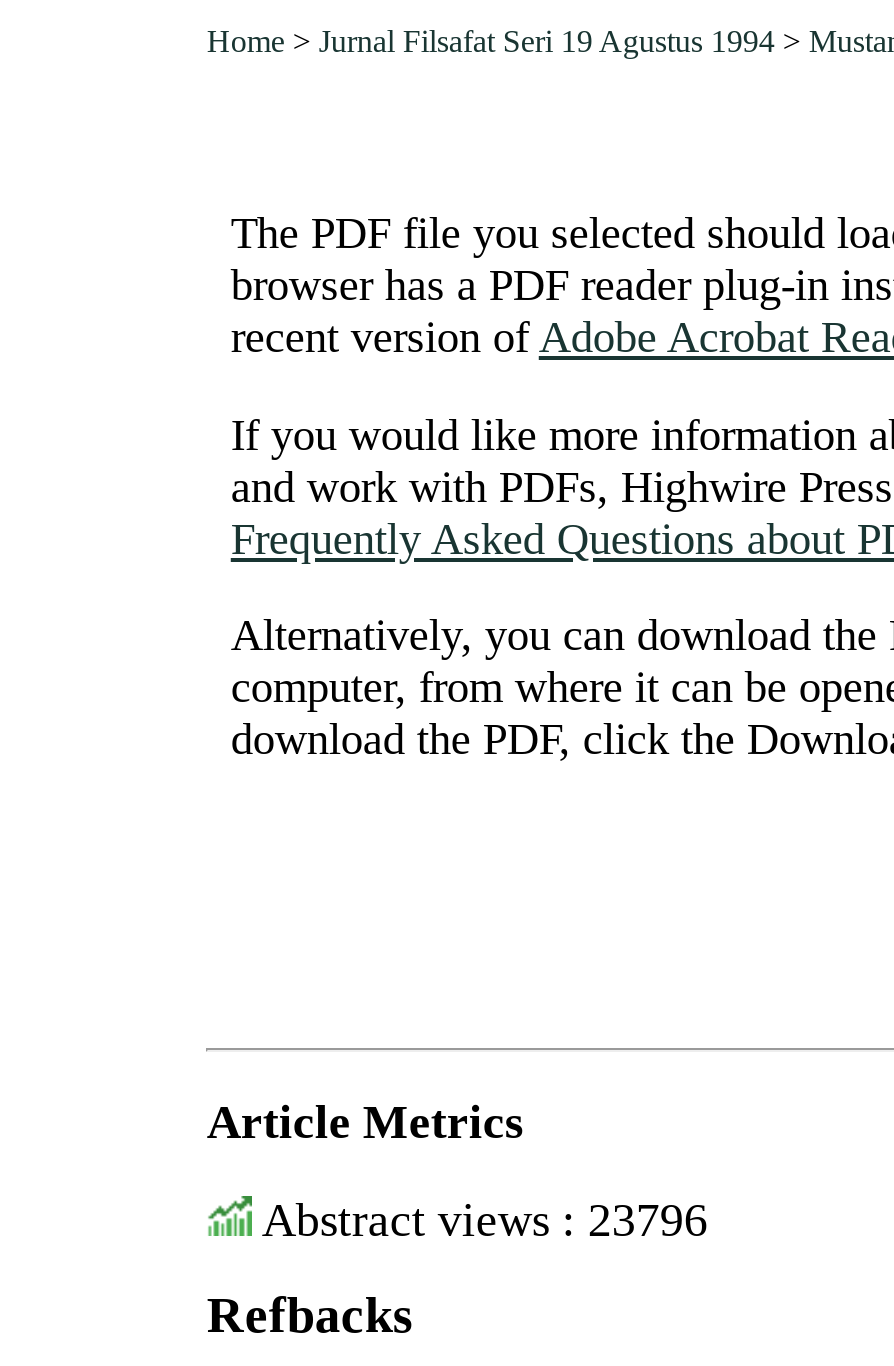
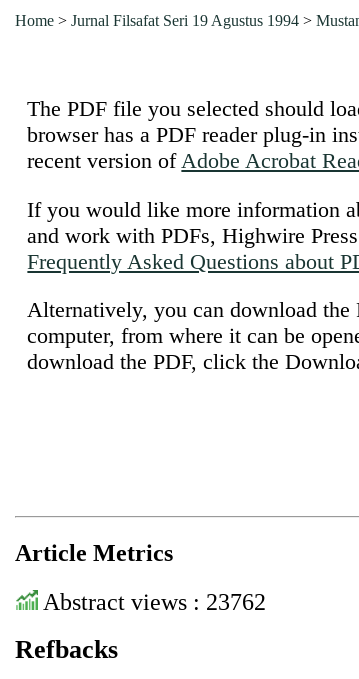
[252,1193,708,1247] Abstract views : 23796 -> [38,588,266,615] Abstract views : 23762

